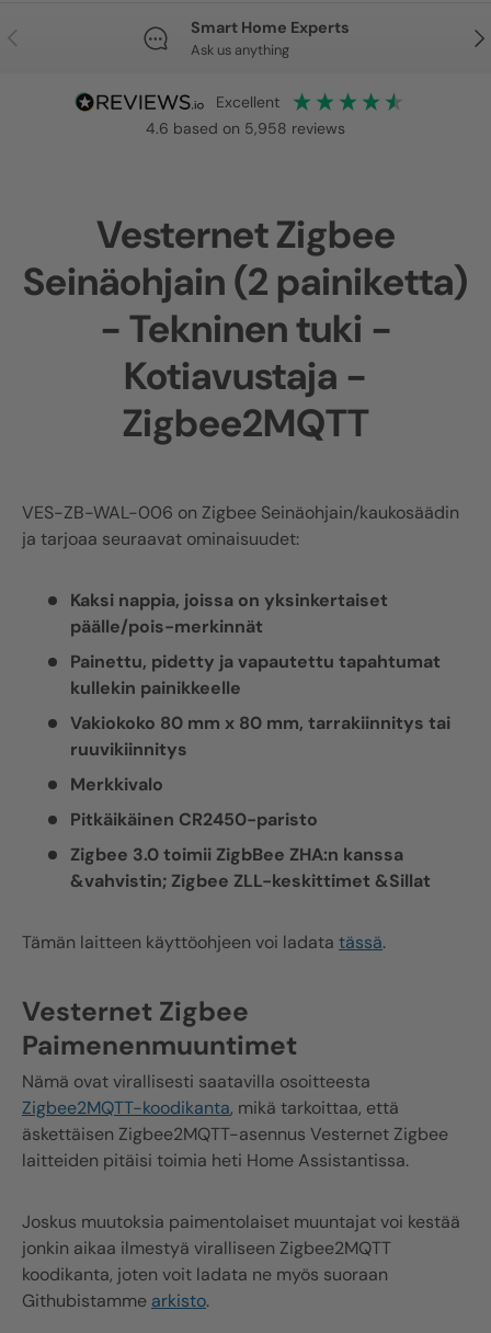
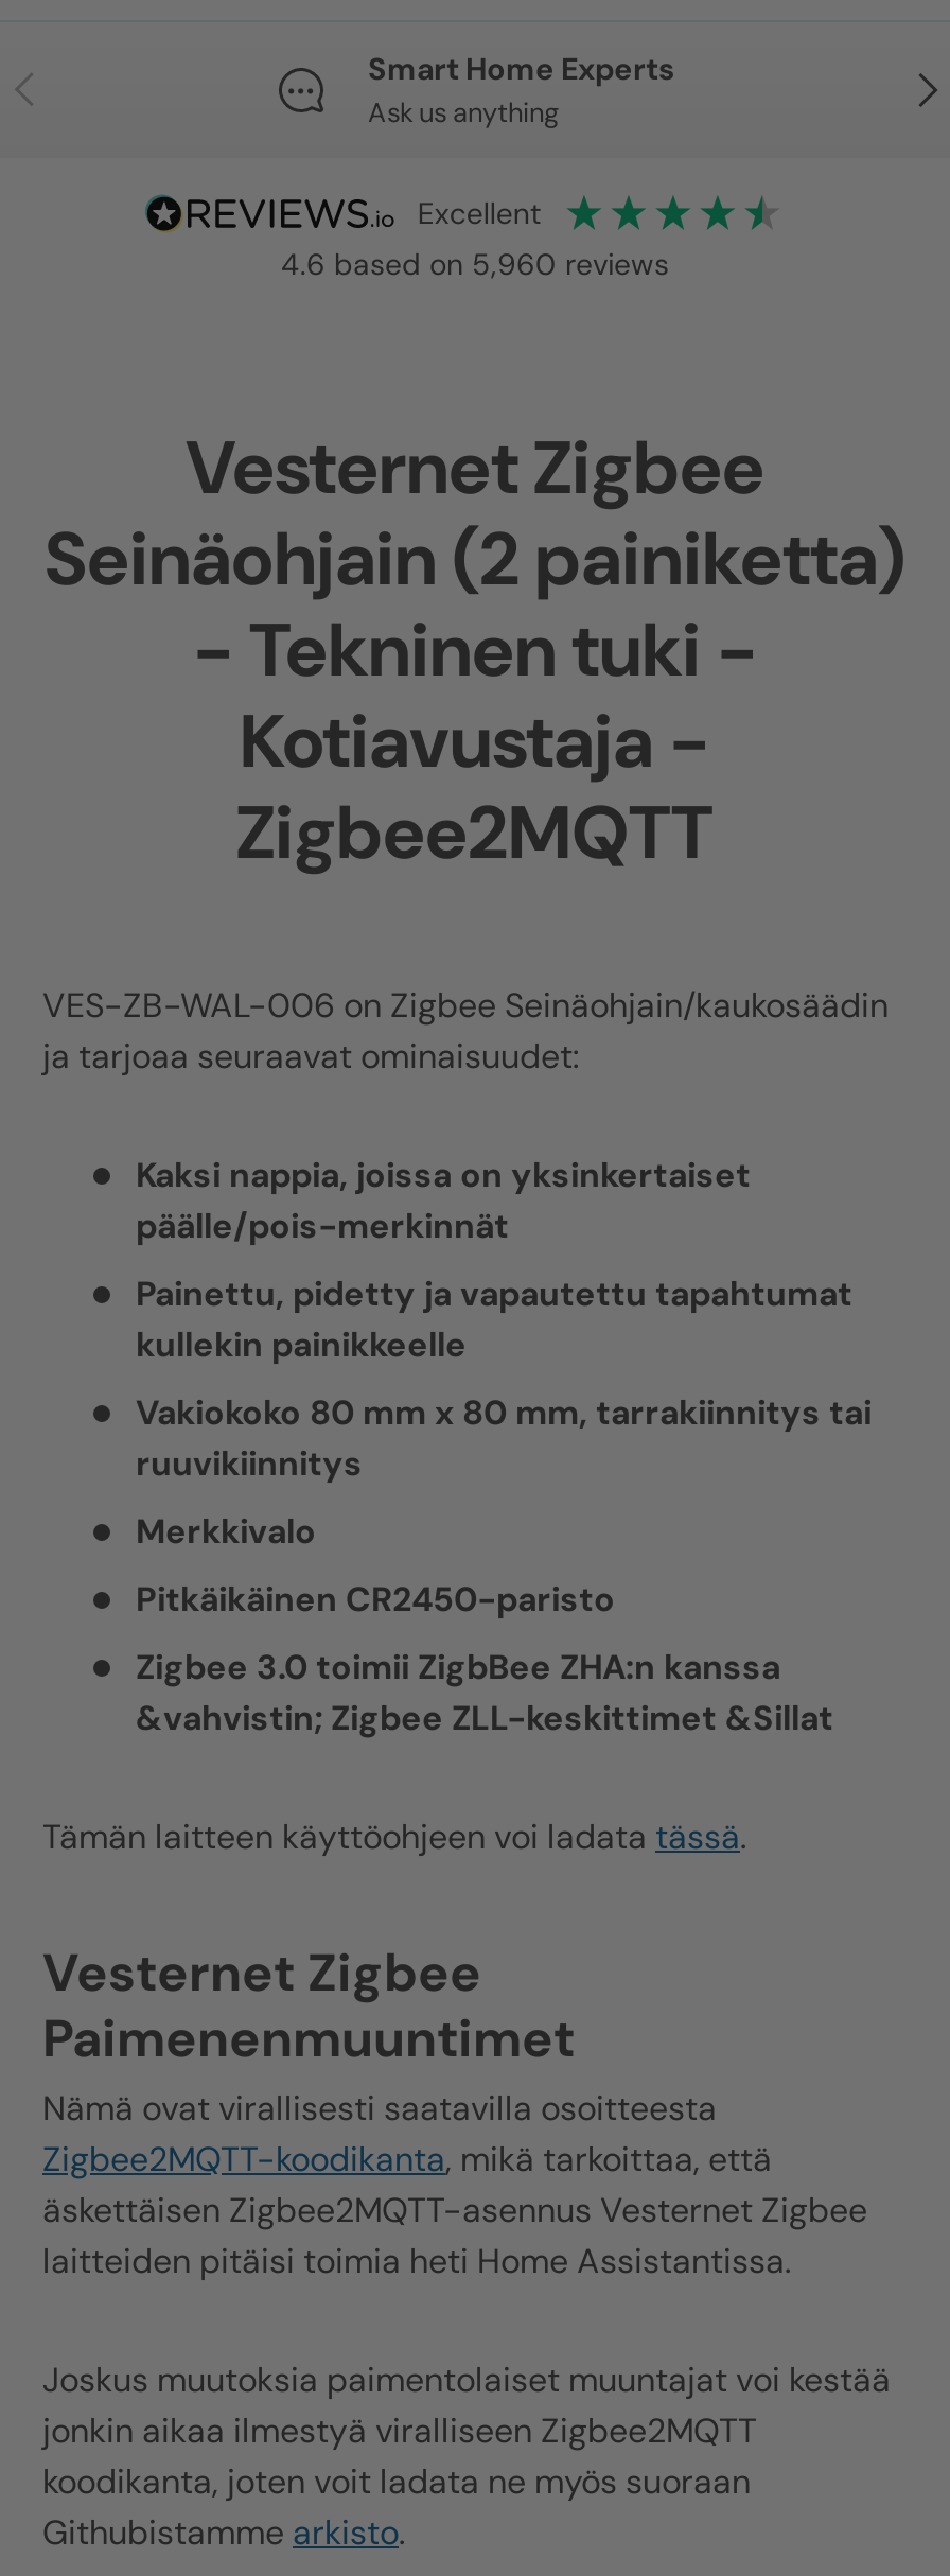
[146,118,345,138] 4.6 based on 5,958 reviews -> [281,244,669,282] 4.6 based on 5,960 reviews

